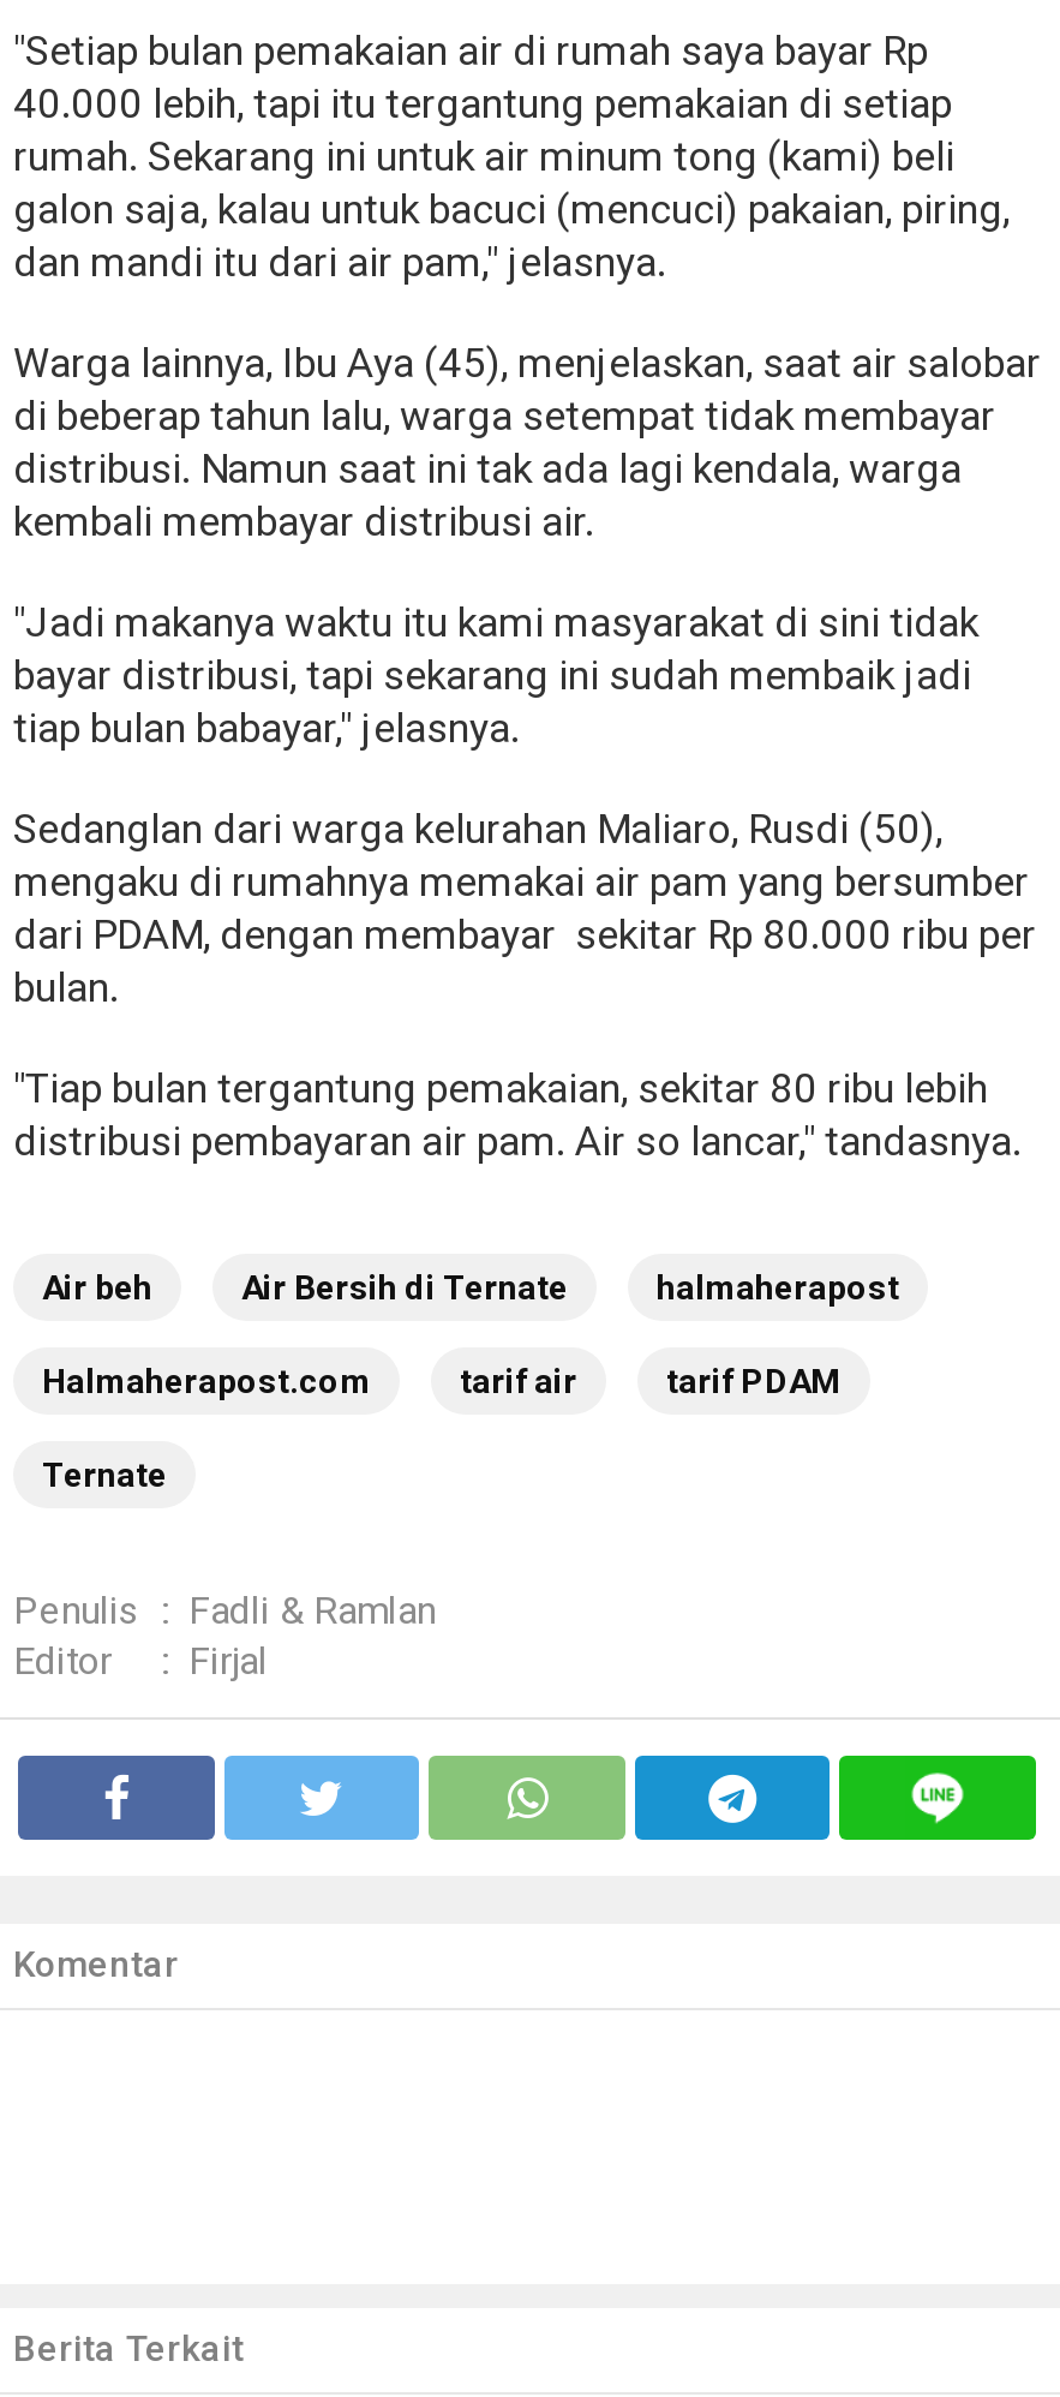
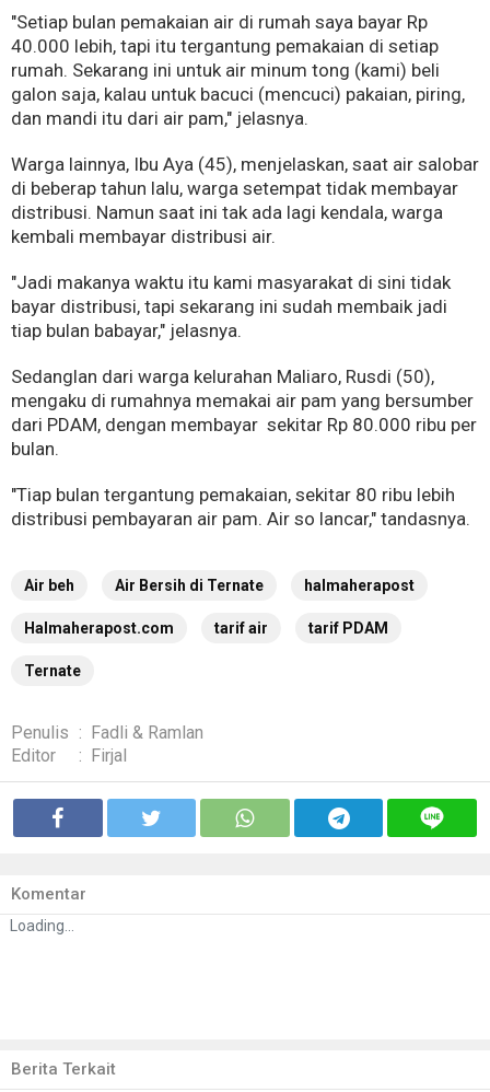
none -> [0,917,74,934] Loading...

